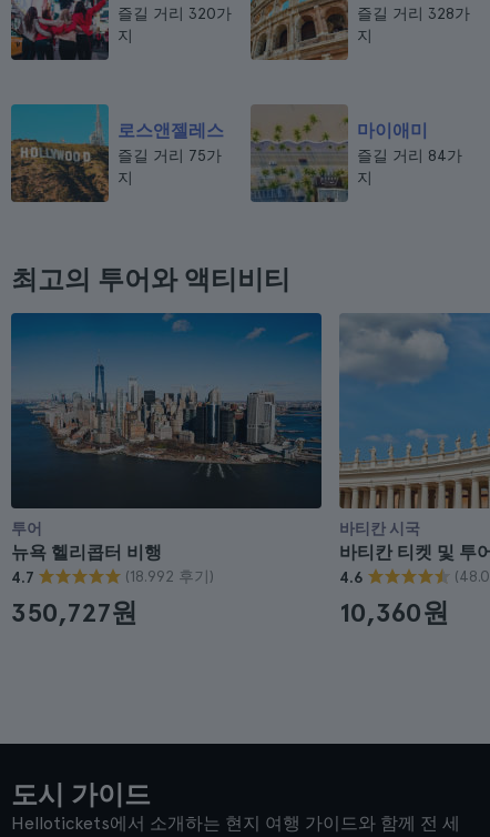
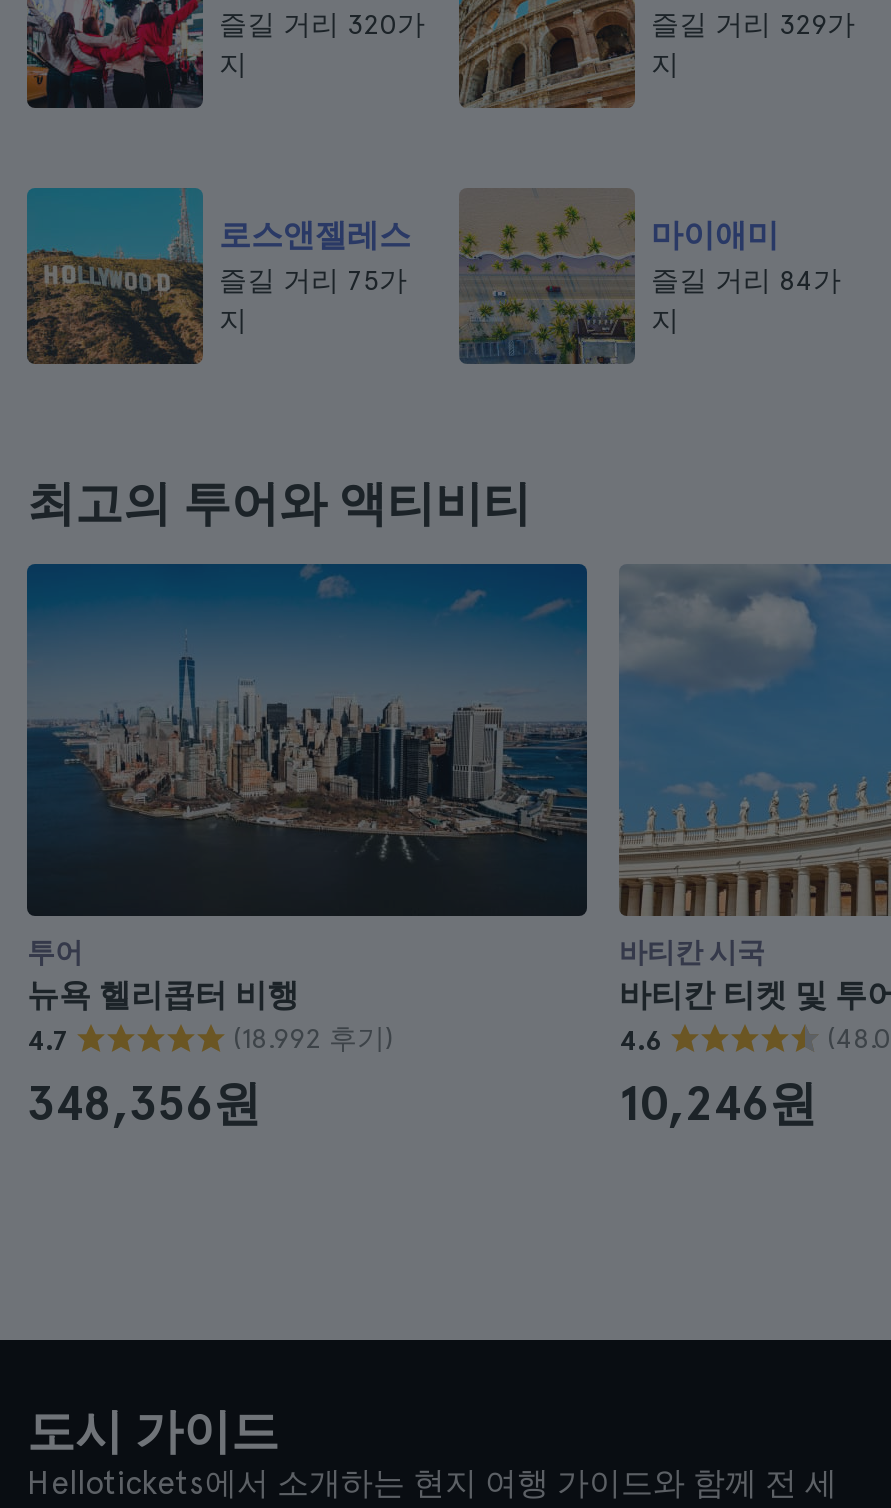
[357,4,470,22] 즐길 거리 328가 -> [651,8,855,40] 즐길 거리 329가
[11,596,137,628] 350,727원 -> [27,1074,261,1132] 348,356원
[339,596,449,628] 10,360원 -> [619,1074,817,1132] 10,246원

